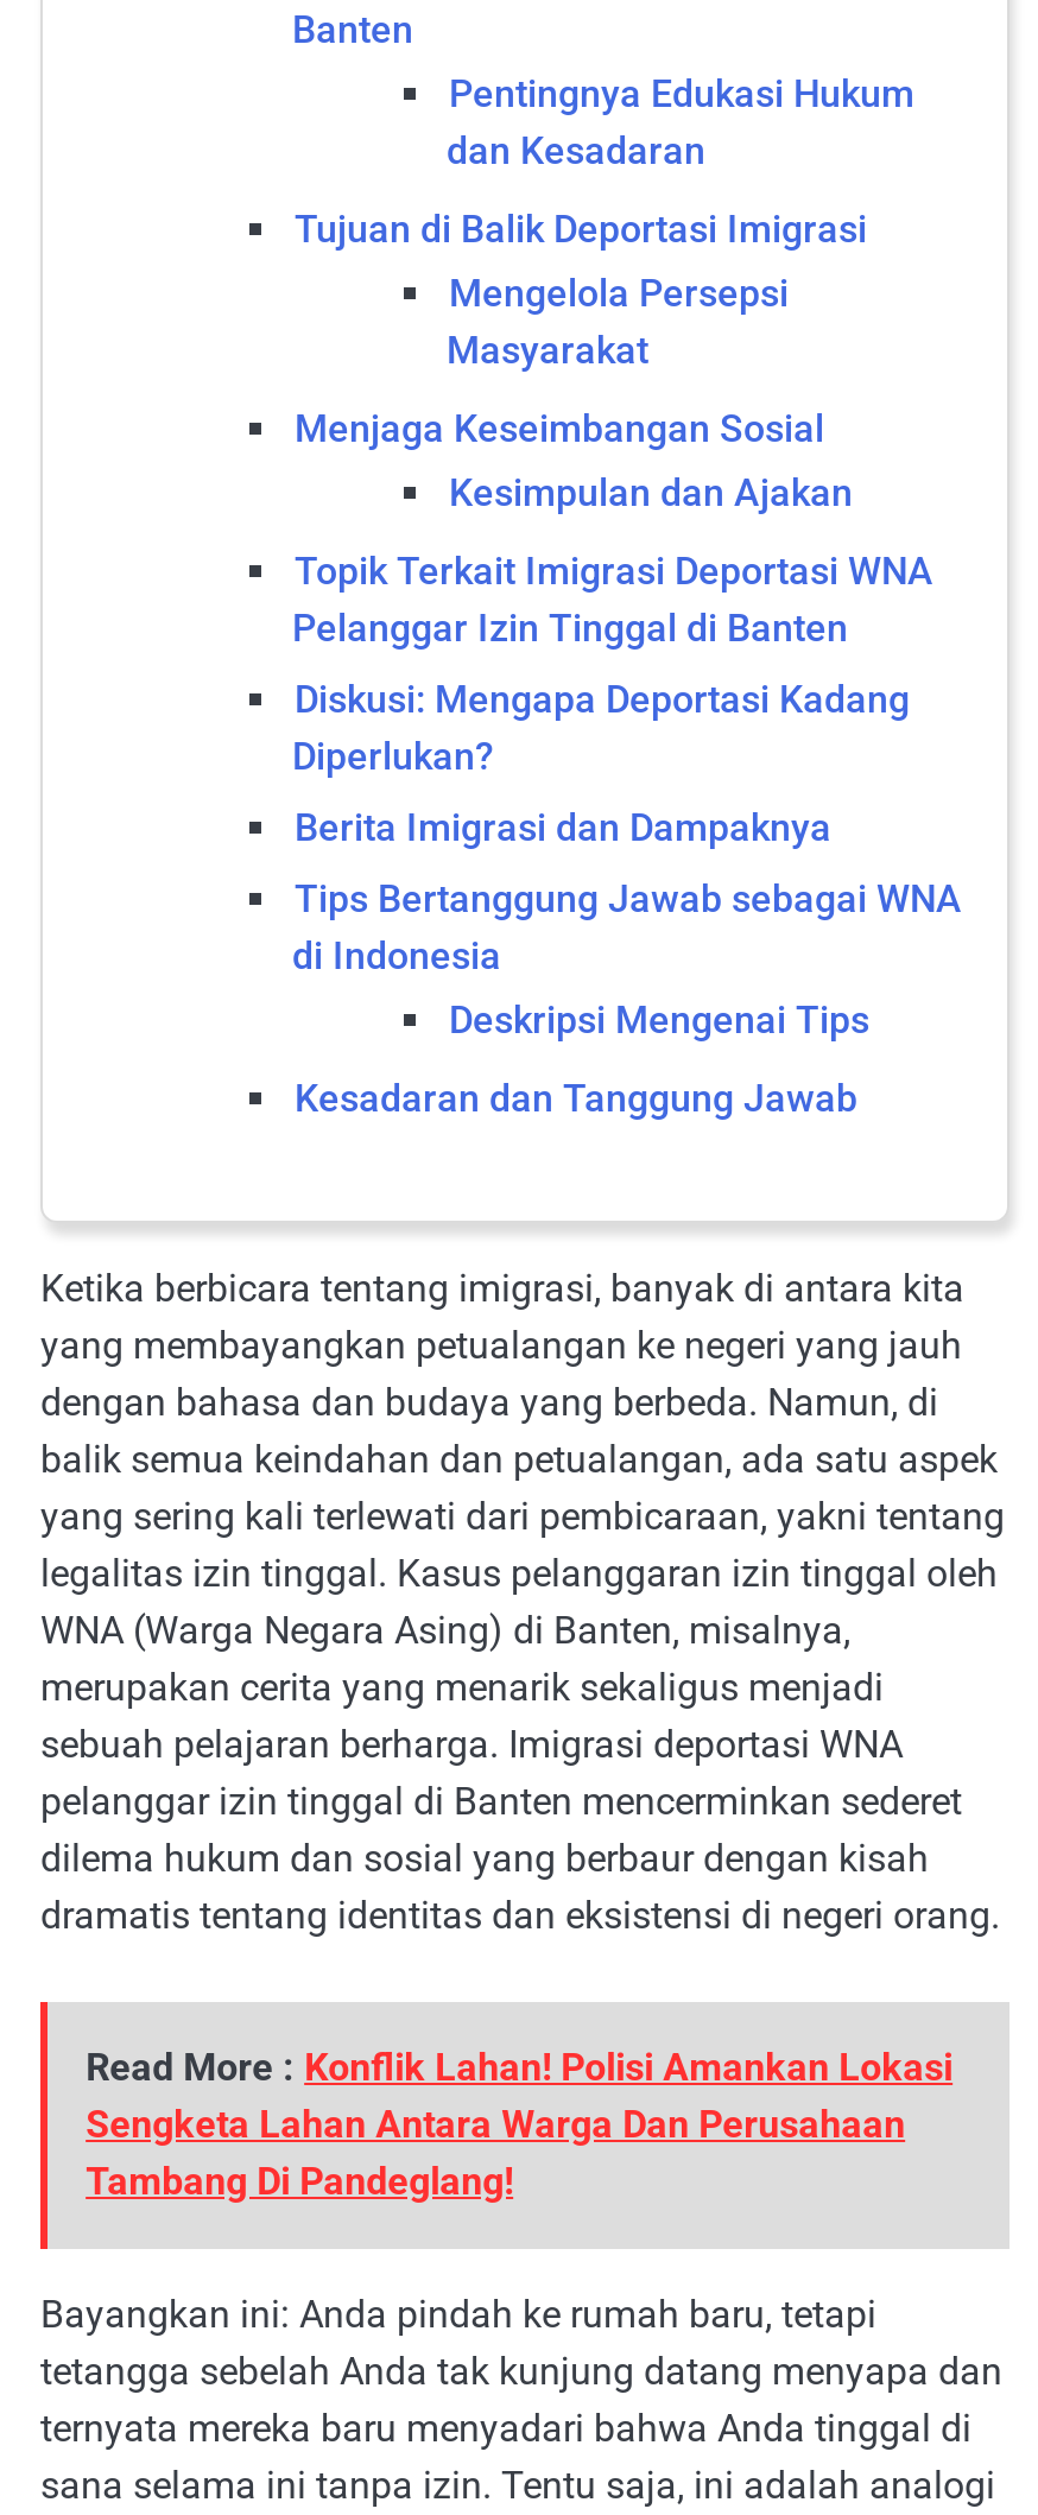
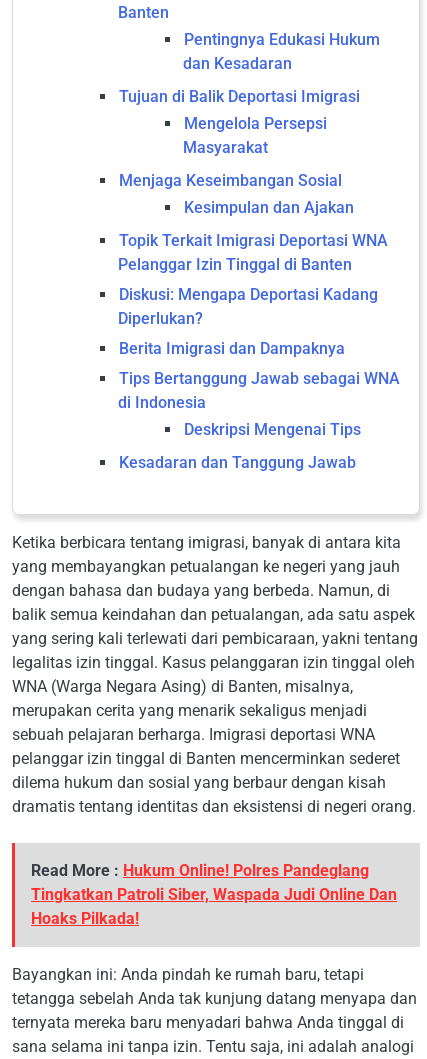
[86,2045,953,2205] Read More : Konflik Lahan! Polisi Amankan Lokasi | Sengketa Lahan Antara Warga Dan Perusahaan | Tambang Di Pandeglang! -> [31,861,397,928] Read More : Hukum Online! Polres Pandeglang | Tingkatkan Patroli Siber, Waspada Judi Online Dan | Hoaks Pilkada!

